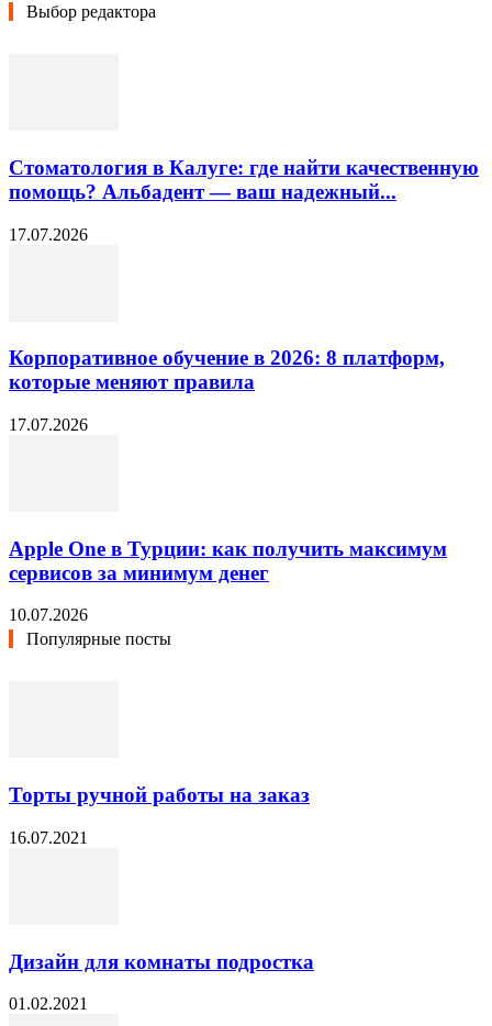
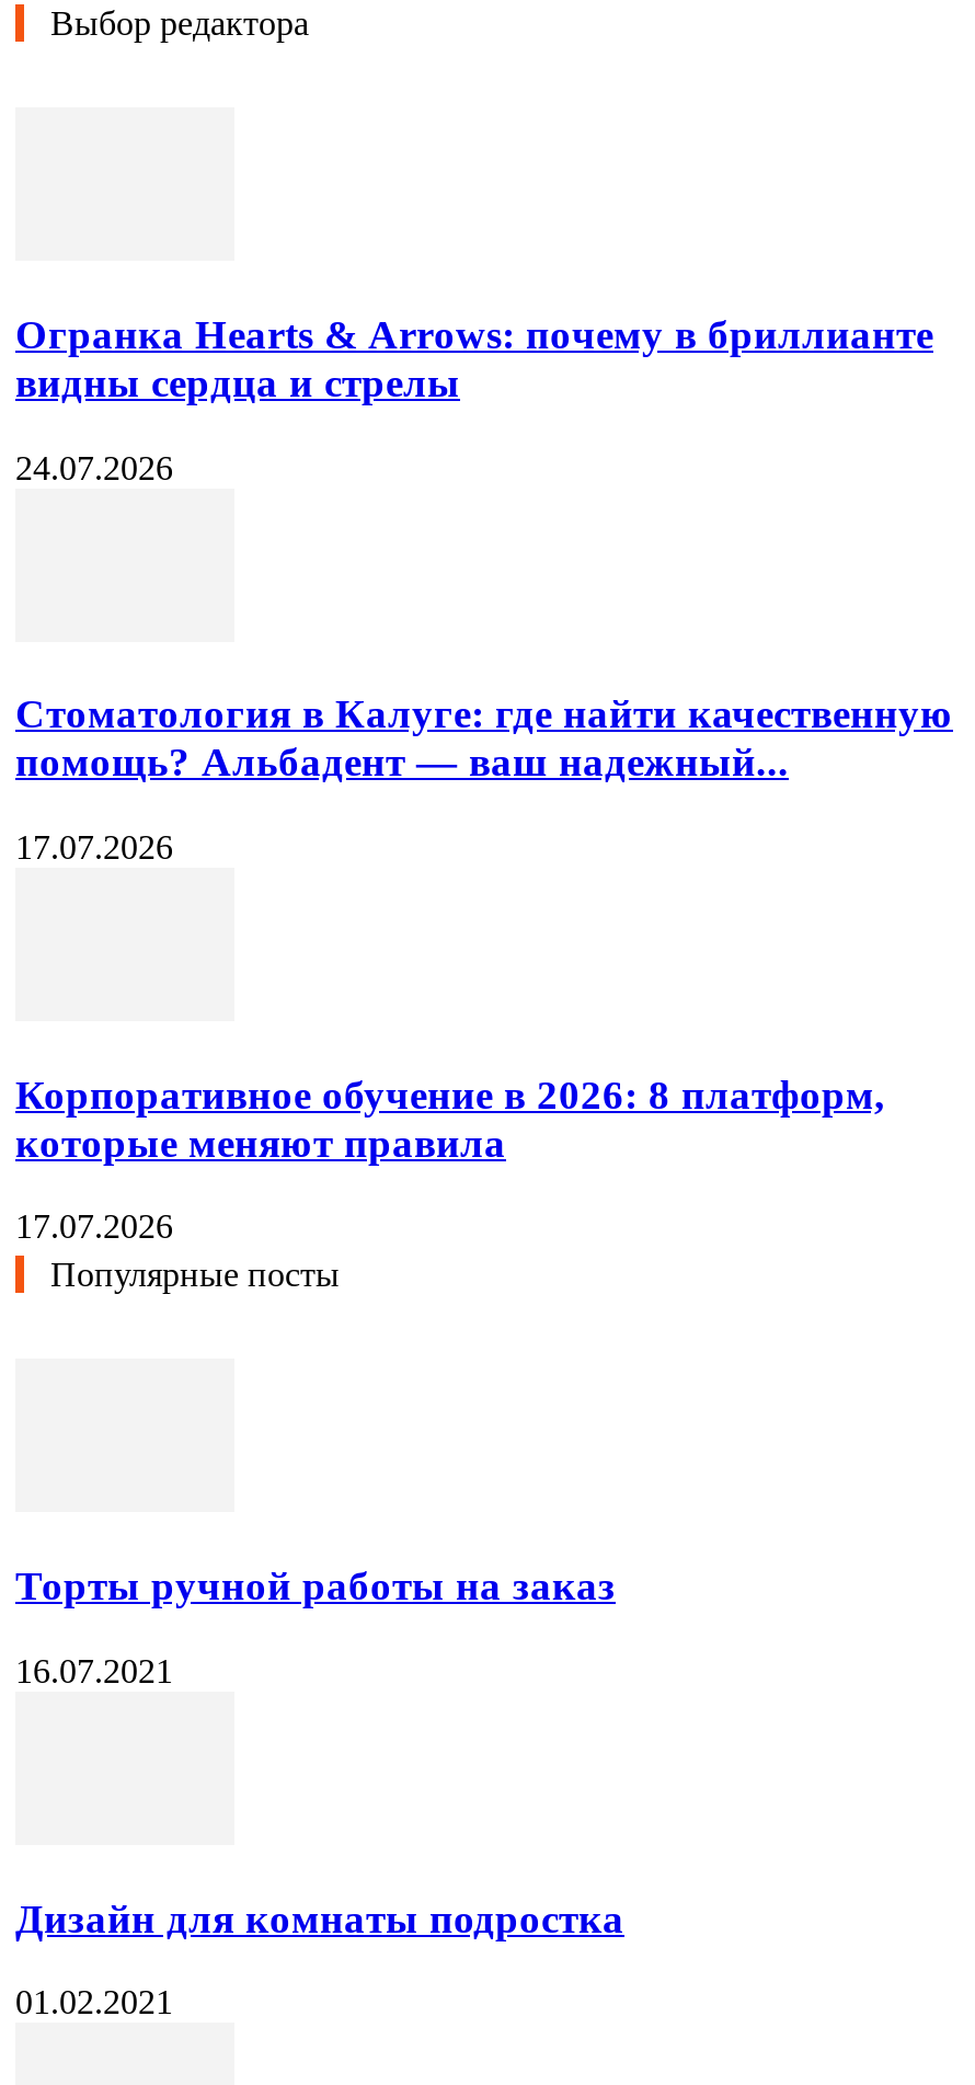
none -> [15,311,933,486] Огранка Hearts & Arrows: почему в бриллианте | видны сердца и стрелы | 24.07.2026
moved [9,156,479,434] -> [15,691,953,1246]: Стоматология в Калуге: где найти качественную | помощь? Альбадент — ваш надежный... | 17.07.2026 | Корпоративное обучение в 2026: 8 платформ, | которые меняют правила | 17.07.2026
[9,537,447,624] Apple One в Турции: как получить максимум | сервисов за минимум денег | 10.07.2026 -> none

